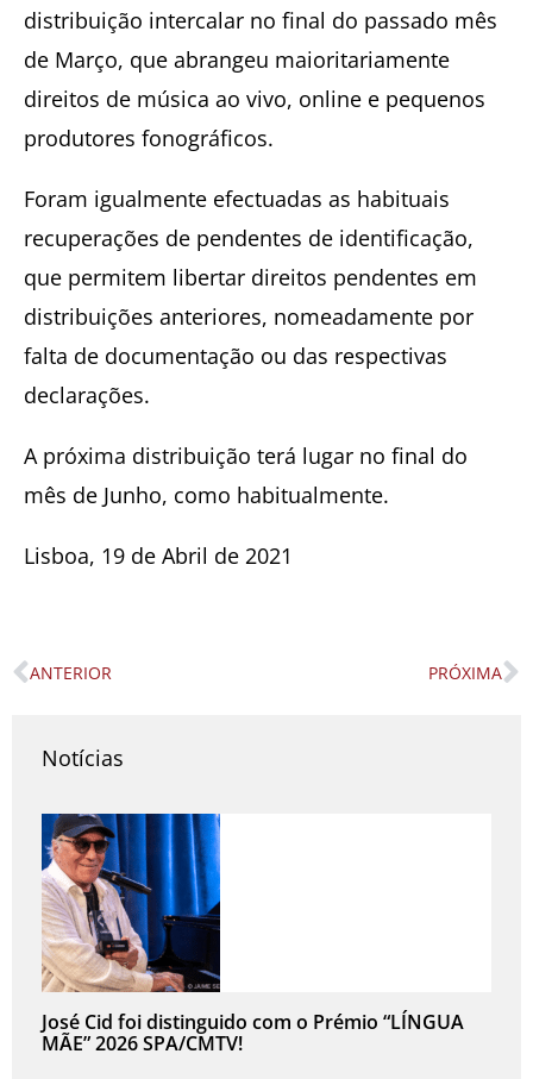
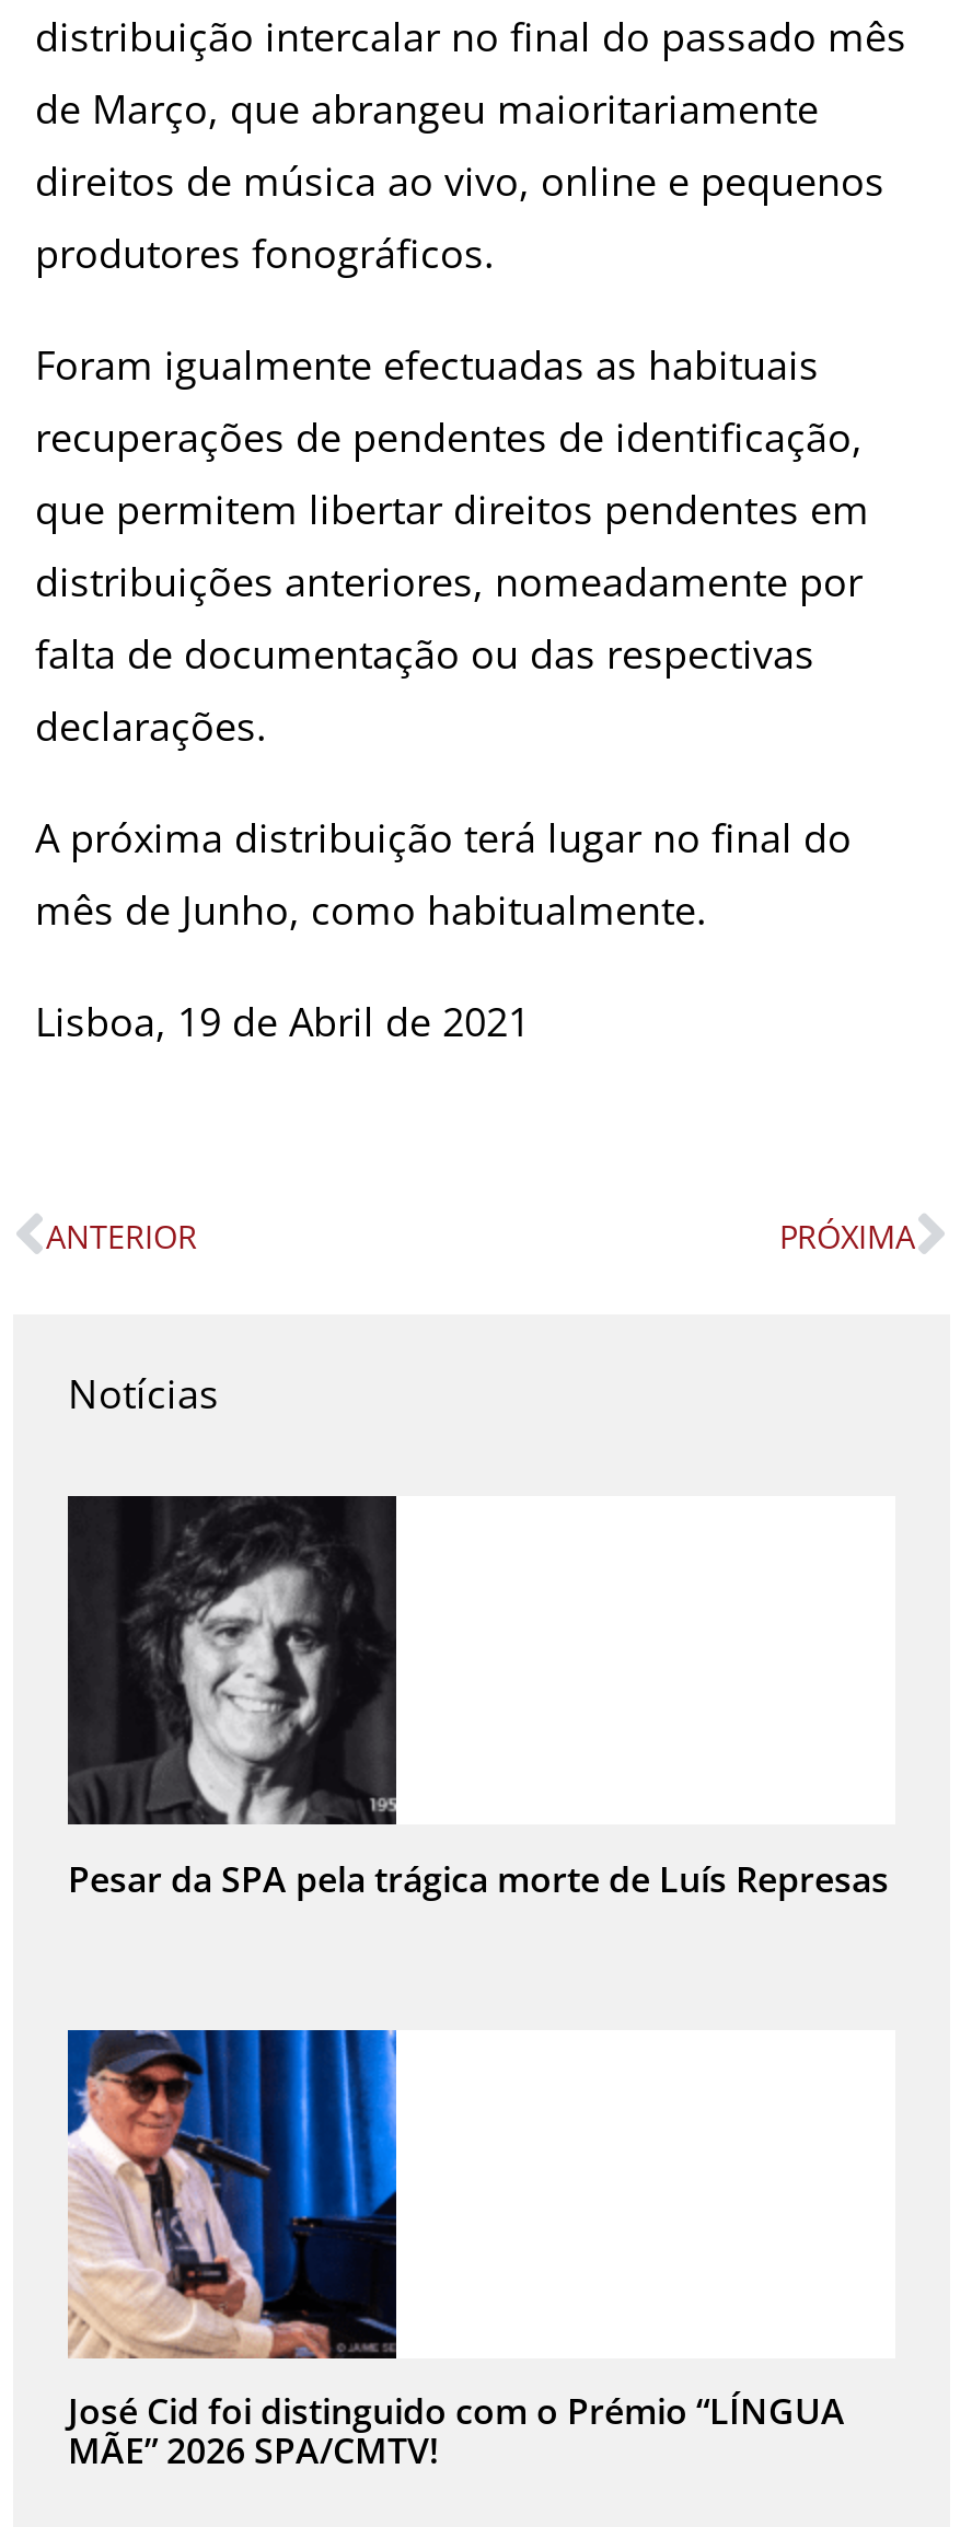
none -> [66,1494,889,1902] [image] | Pesar da SPA pela trágica morte de Luís Represas

